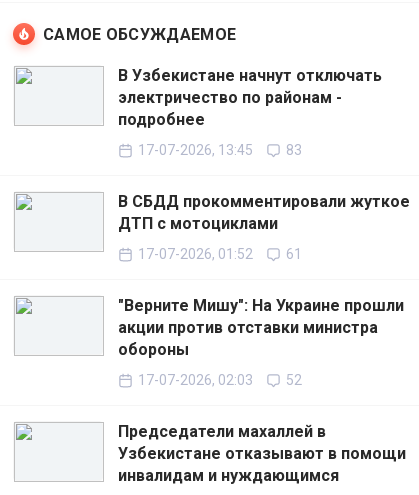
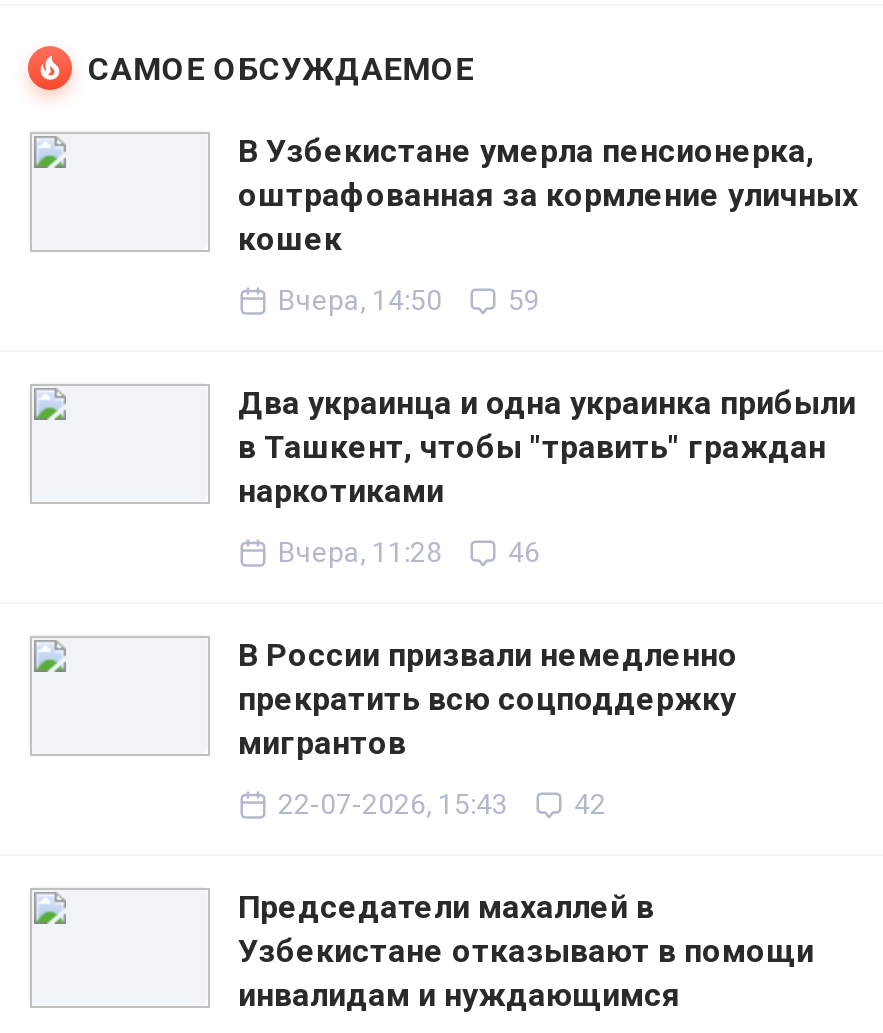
[118,66,382,129] В Узбекистане начнут отключать | электричество по районам - | подробнее -> [238,133,858,259] В Узбекистане умерла пенсионерка, | оштрафованная за кормление уличных | кошек
[138,142,302,158] 17-07-2026, 13:45 | 83 -> [278,285,540,317] Вчера, 14:50 | 59
[118,192,410,233] В СБДД прокомментировали жуткое | ДТП с мотоциклами -> [238,385,856,511] Два украинца и одна украинка прибыли | в Ташкент, чтобы "травить" граждан | наркотиками
[138,246,302,262] 17-07-2026, 01:52 | 61 -> [278,537,540,569] Вчера, 11:28 | 46
[118,296,404,359] "Верните Мишу": На Украине прошли | акции против отставки министра | обороны -> [238,637,738,763] В России призвали немедленно | прекратить всю соцподдержку | мигрантов
[138,372,302,388] 17-07-2026, 02:03 | 52 -> [278,789,606,821] 22-07-2026, 15:43 | 42

